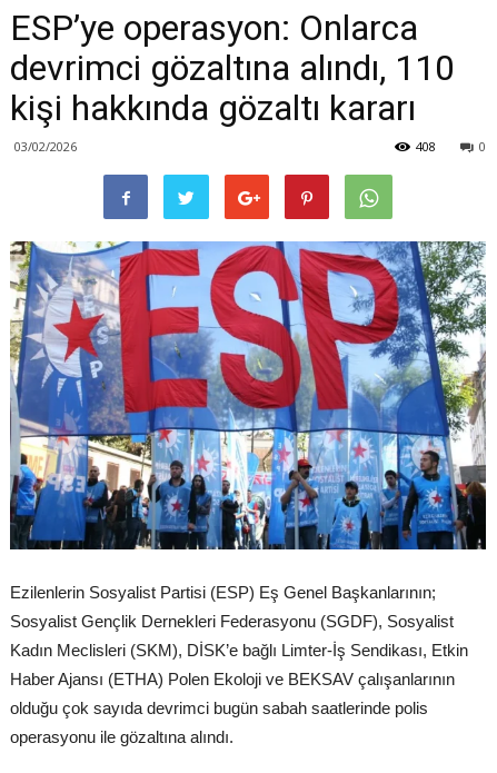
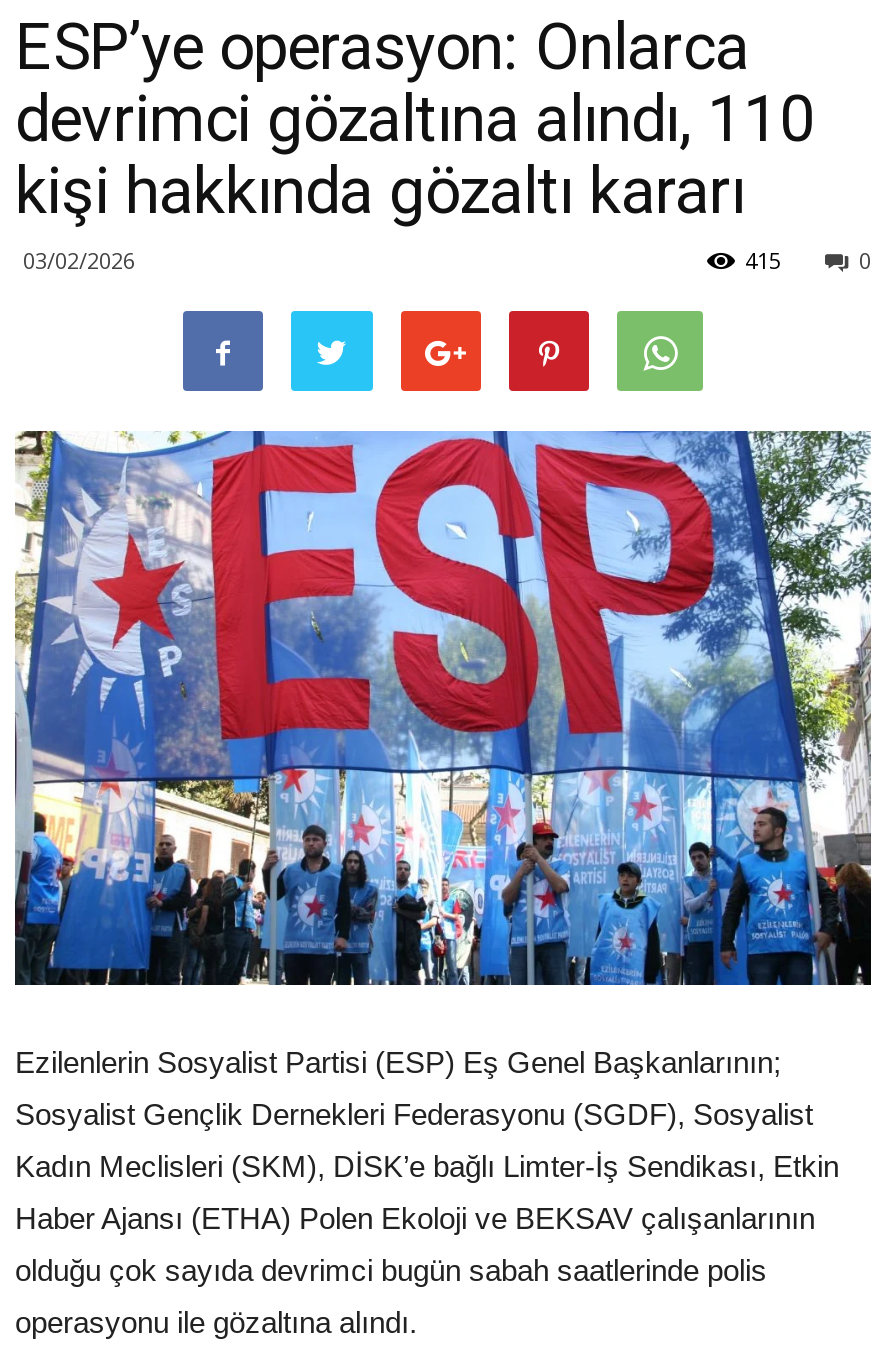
[416,138,436,155] 408 -> [745,245,781,275] 415

